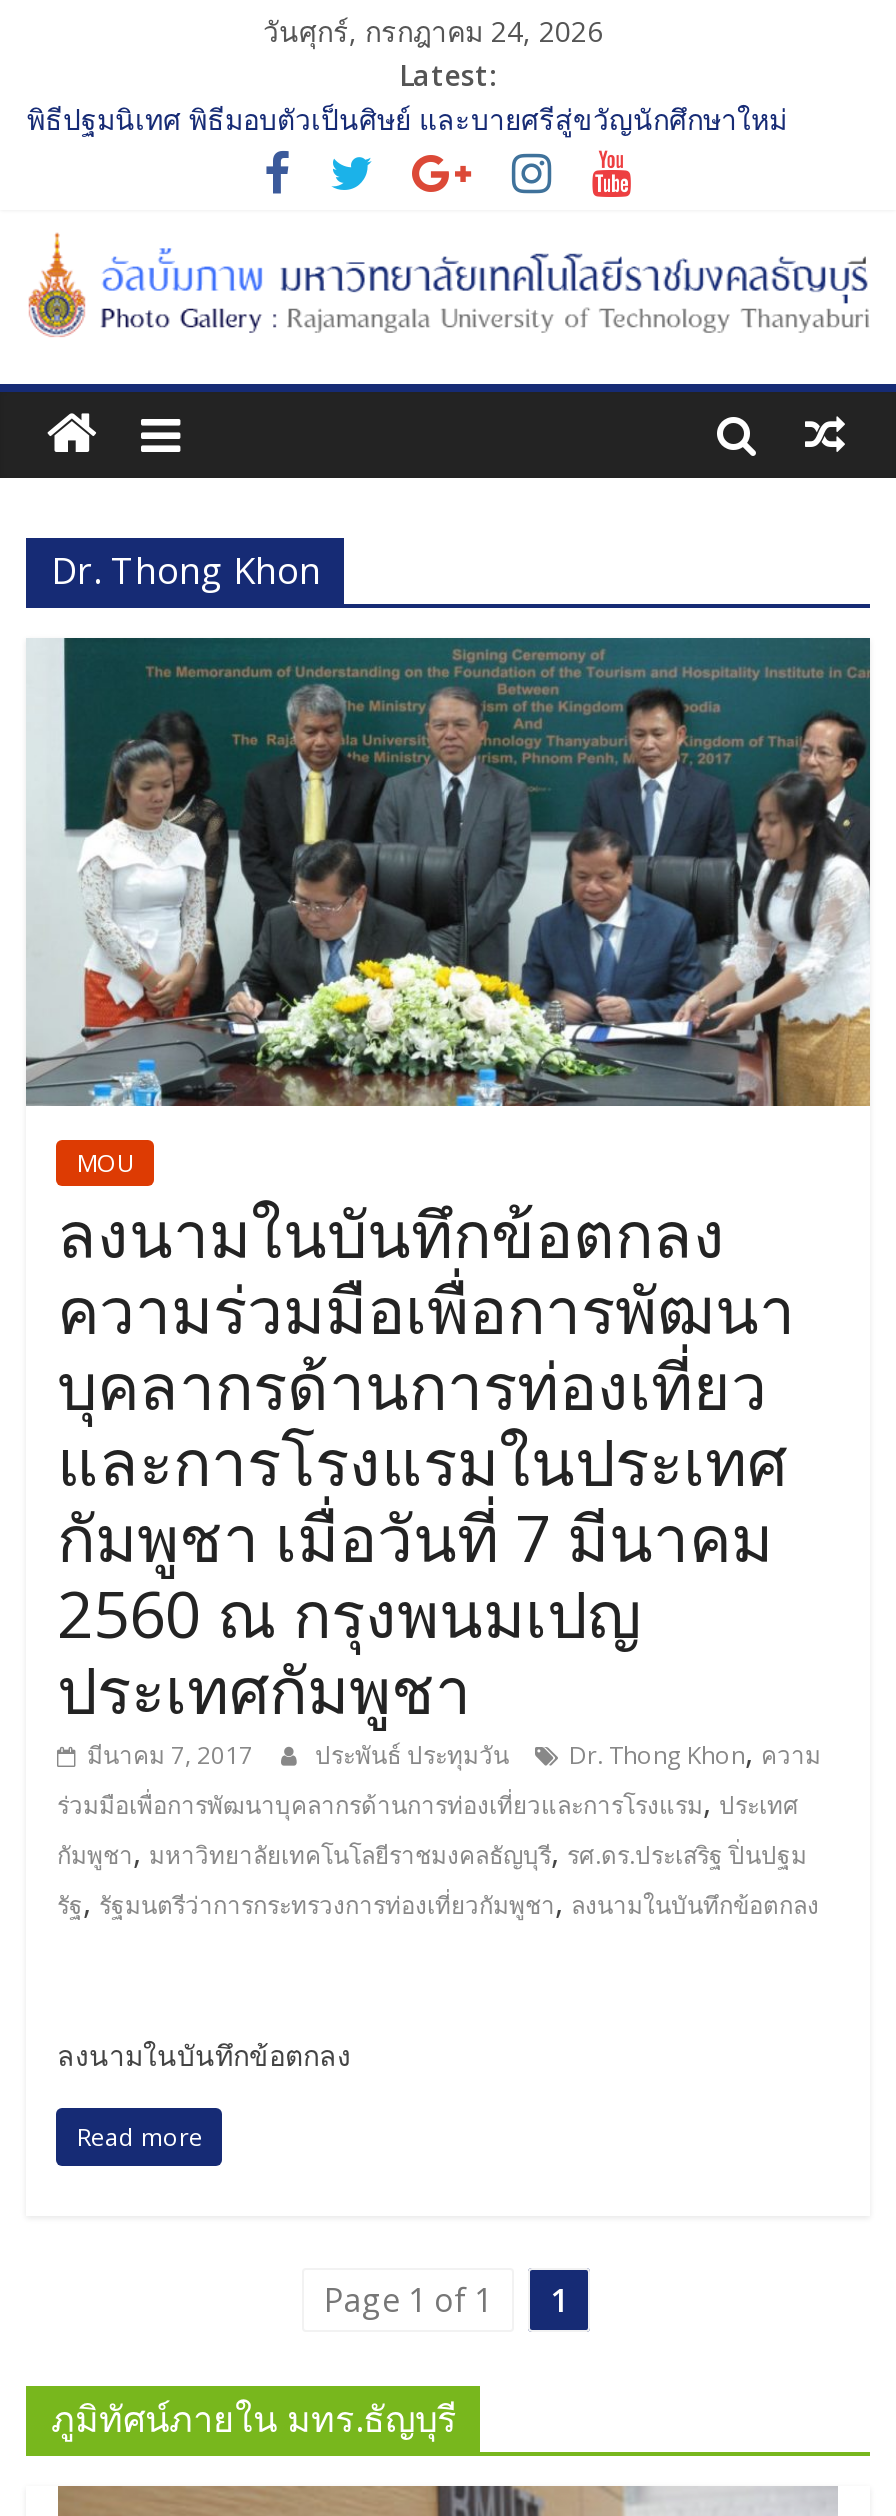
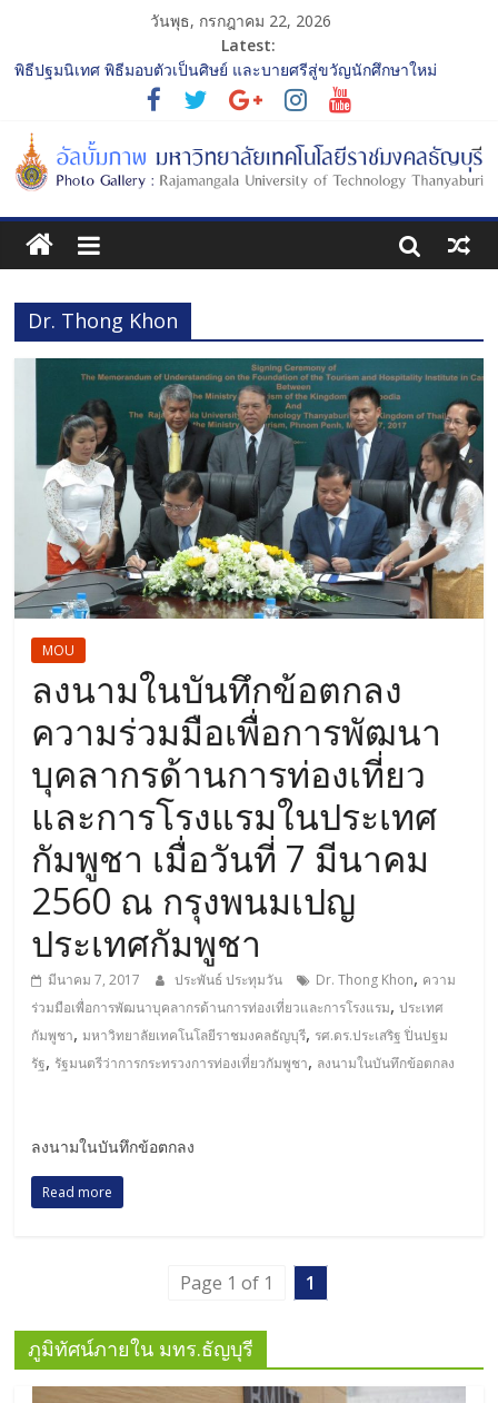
[263,12,603,50] วันศุกร์, กรกฎาคม 24, 2026 -> [150,10,331,31] วันพุธ, กรกฎาคม 22, 2026

